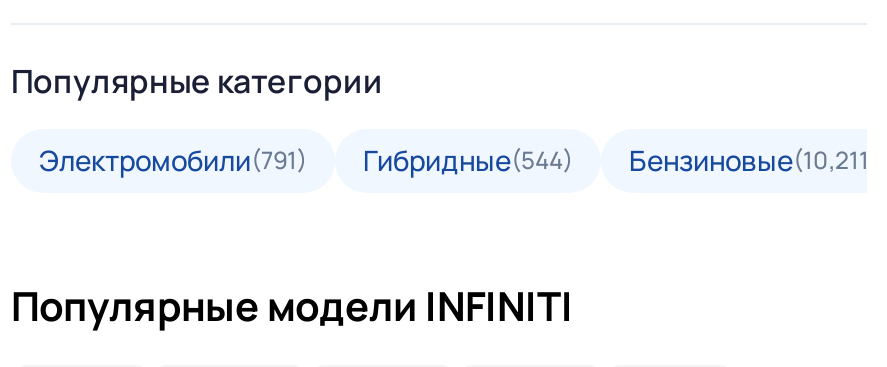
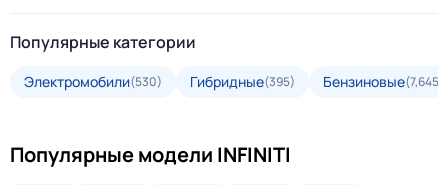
[39,141,307,179] Электромобили(791) -> [24,72,162,91] Электромобили(530)
[363,141,573,179] Гибридные(544) -> [190,72,295,91] Гибридные(395)
[629,141,879,179] Бензиновые(10,211) -> [323,72,444,91] Бензиновые(7,645)

